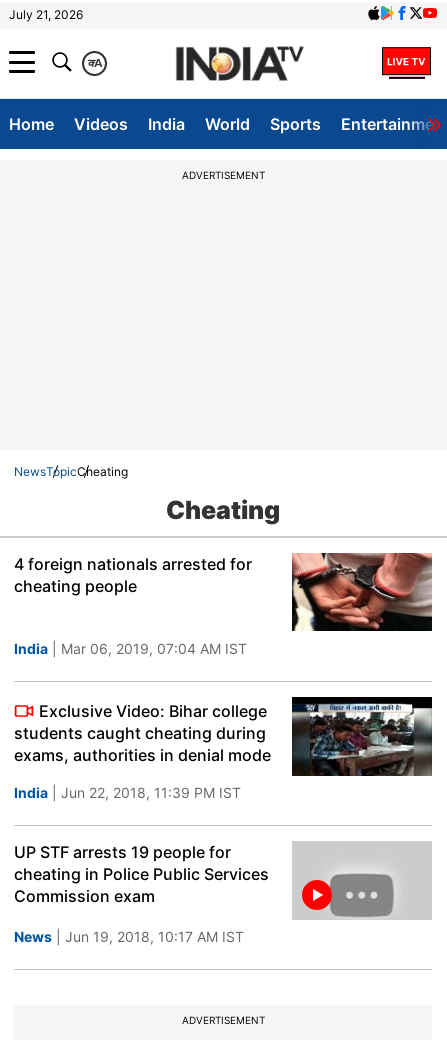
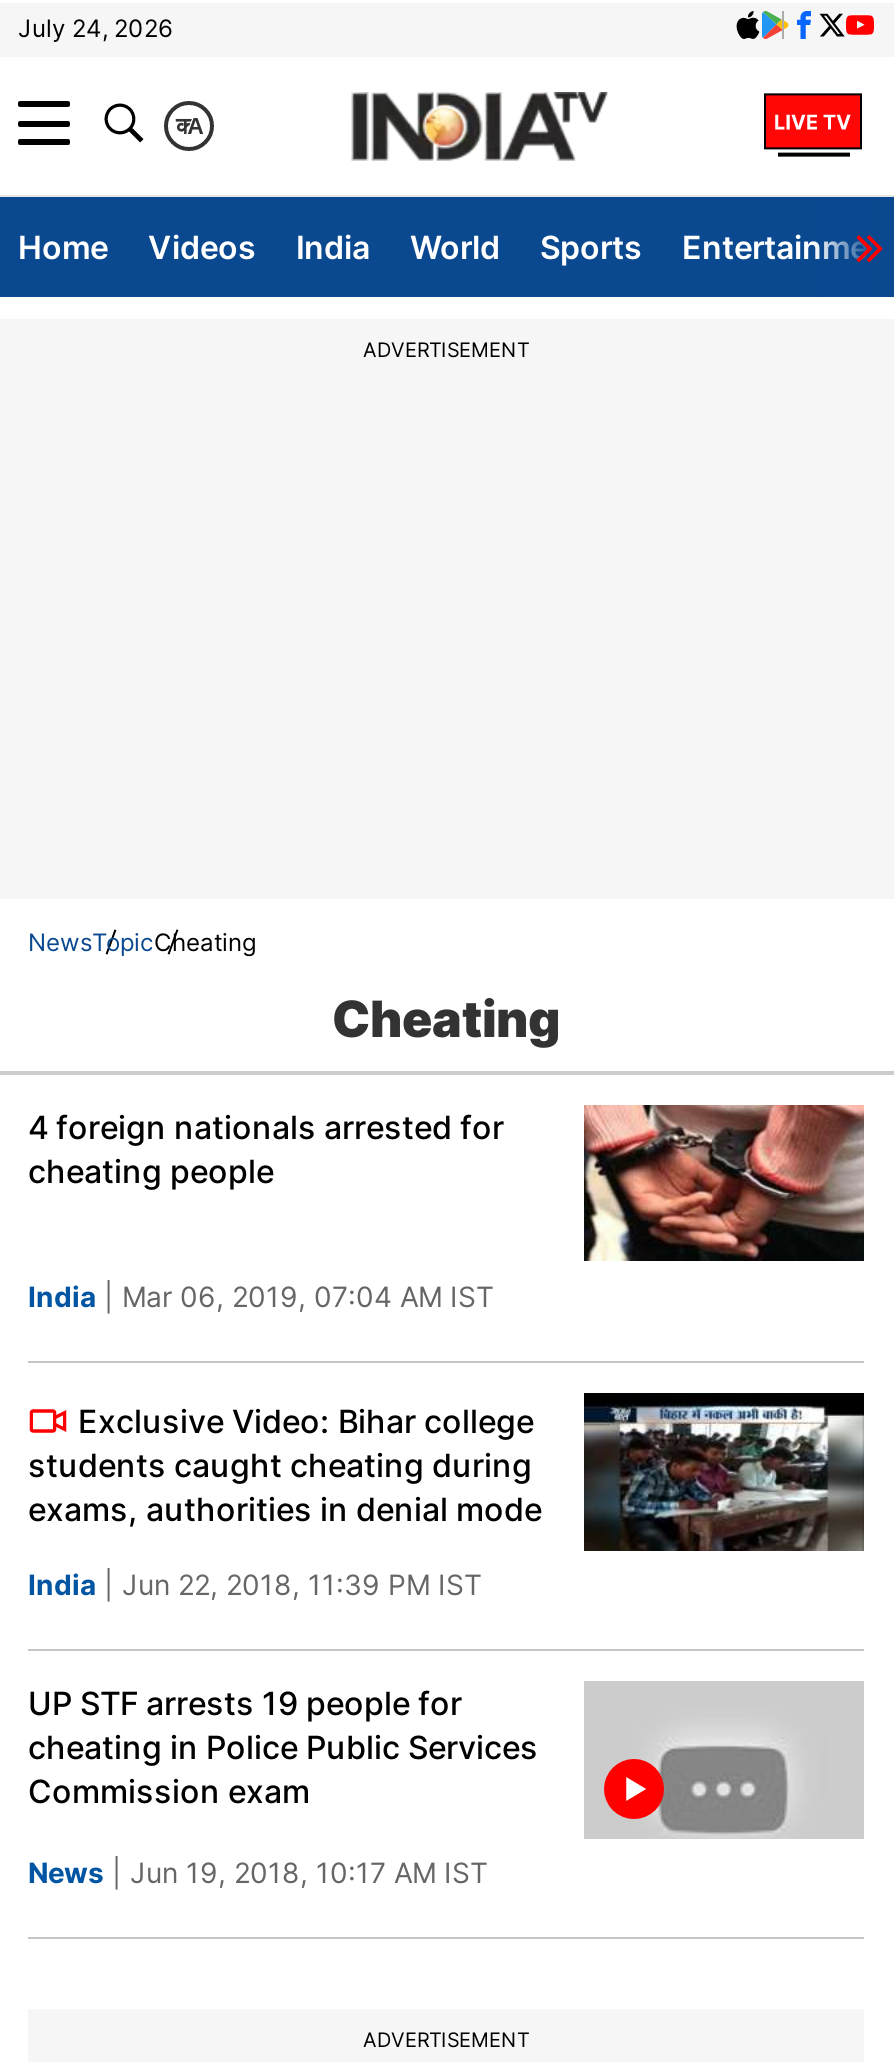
[9,7,83,22] July 21, 2026 -> [18,13,172,43] July 24, 2026

